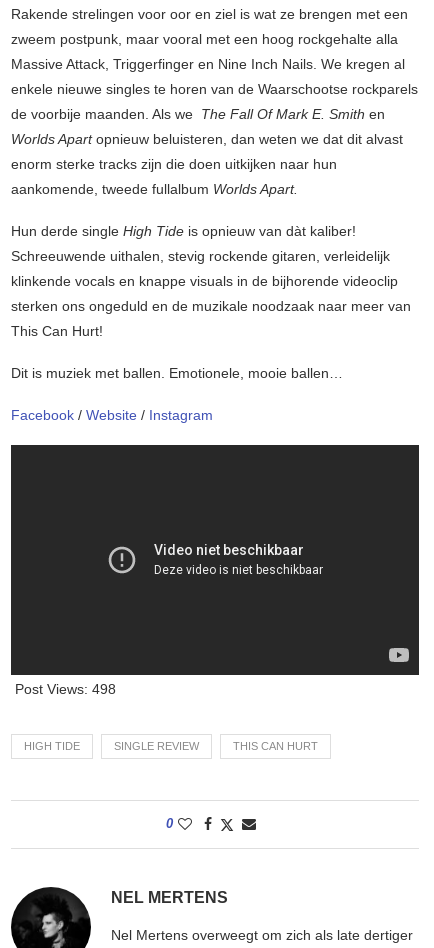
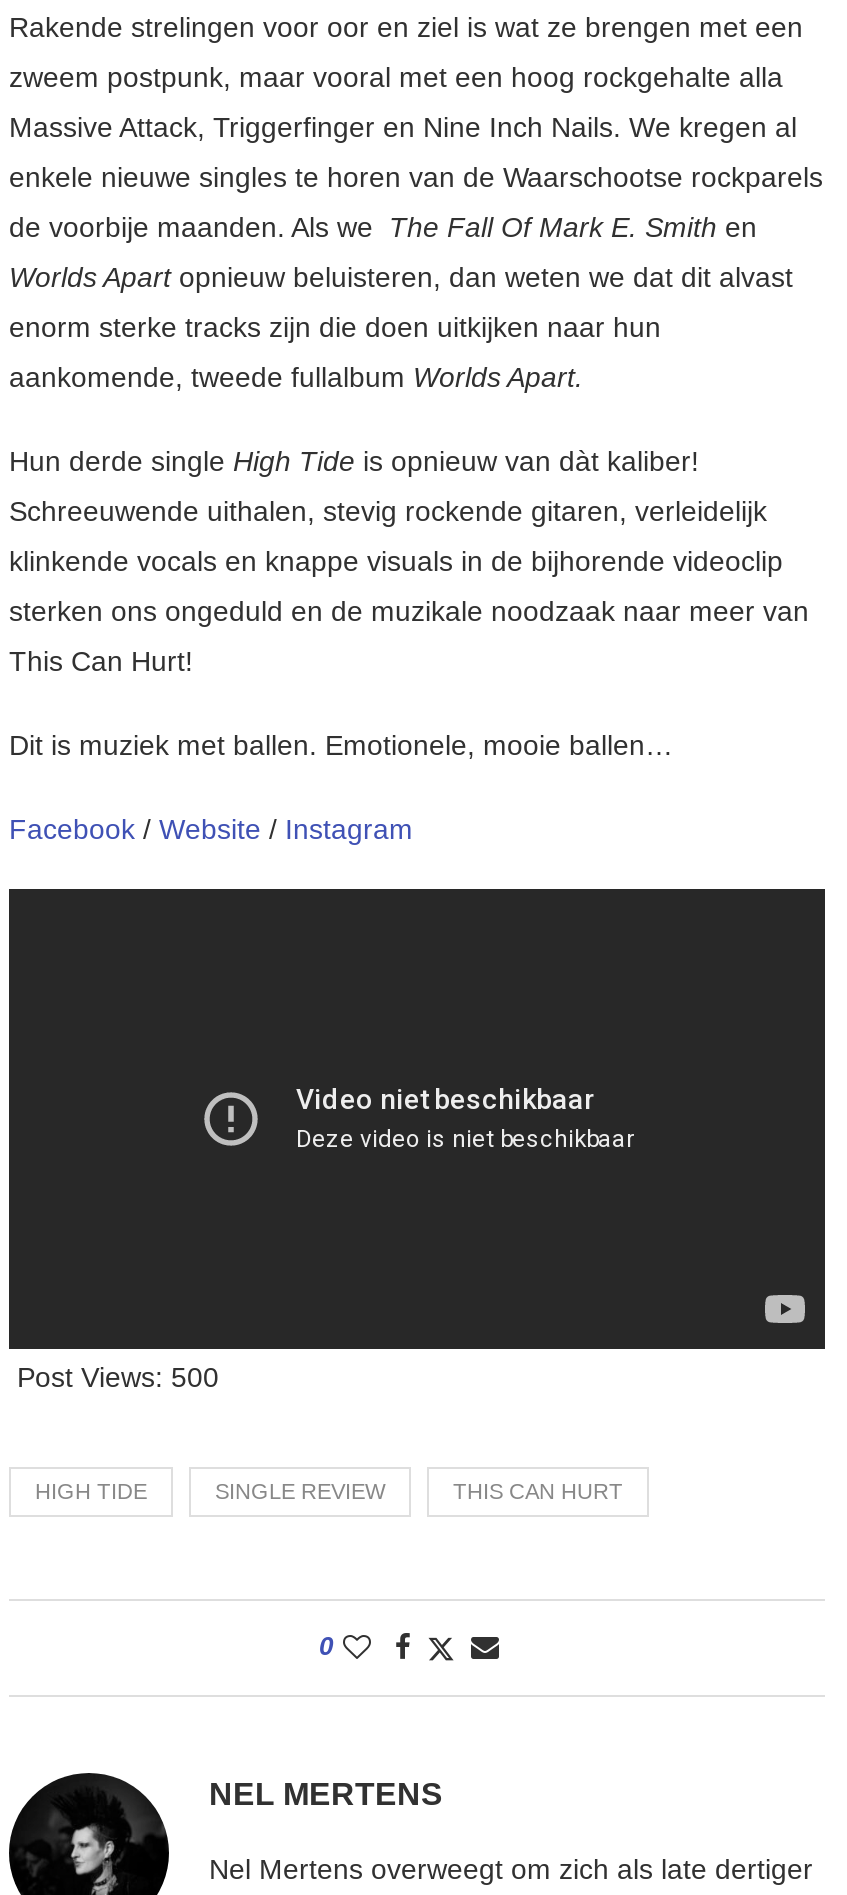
[15,681,116,697] Post Views: 498 -> [17,1361,219,1393] Post Views: 500

